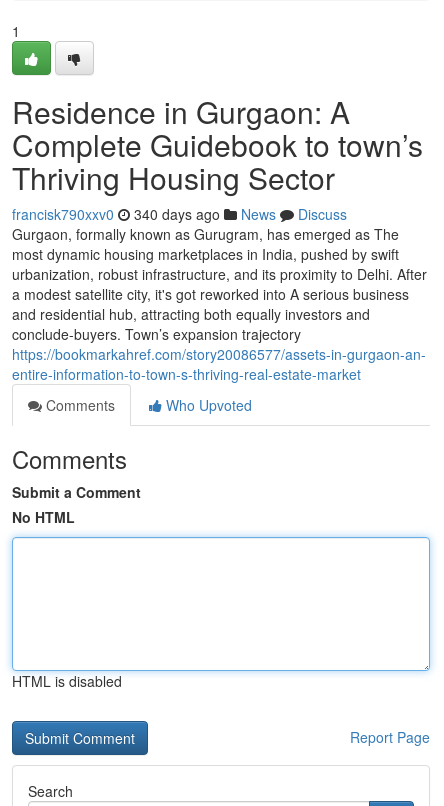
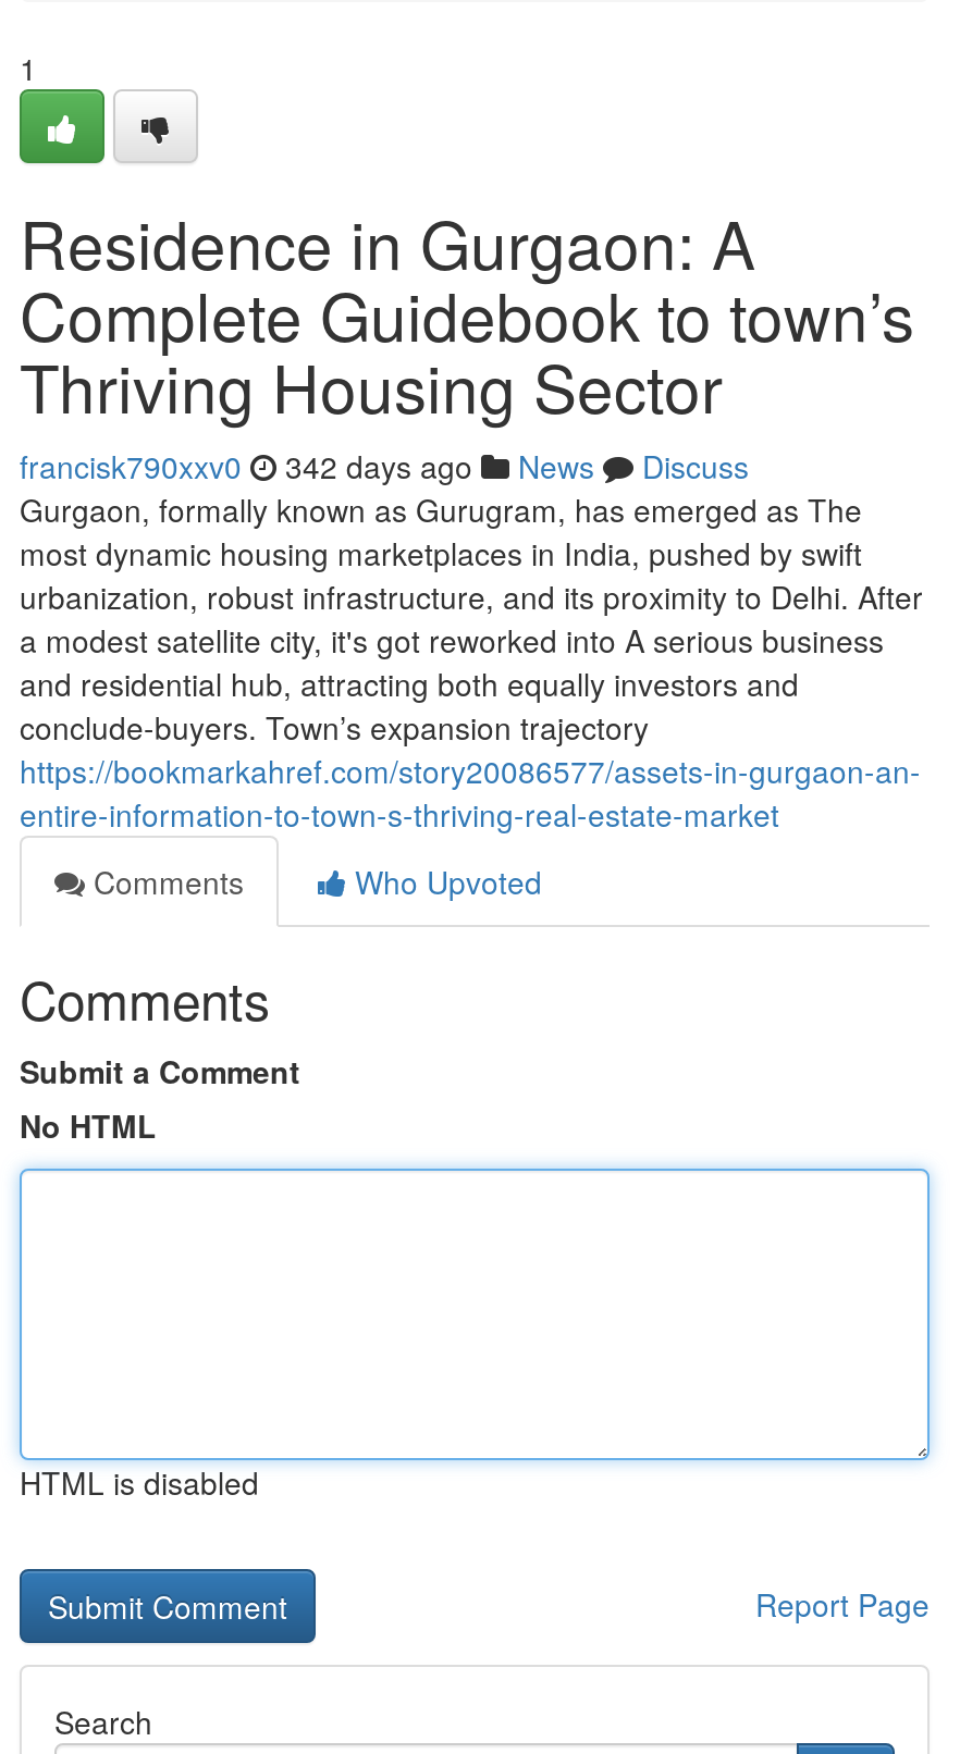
[12,204,347,224] francisk790xxv0 340 days ago News Discuss -> [20,444,749,487] francisk790xxv0 342 days ago News Discuss

